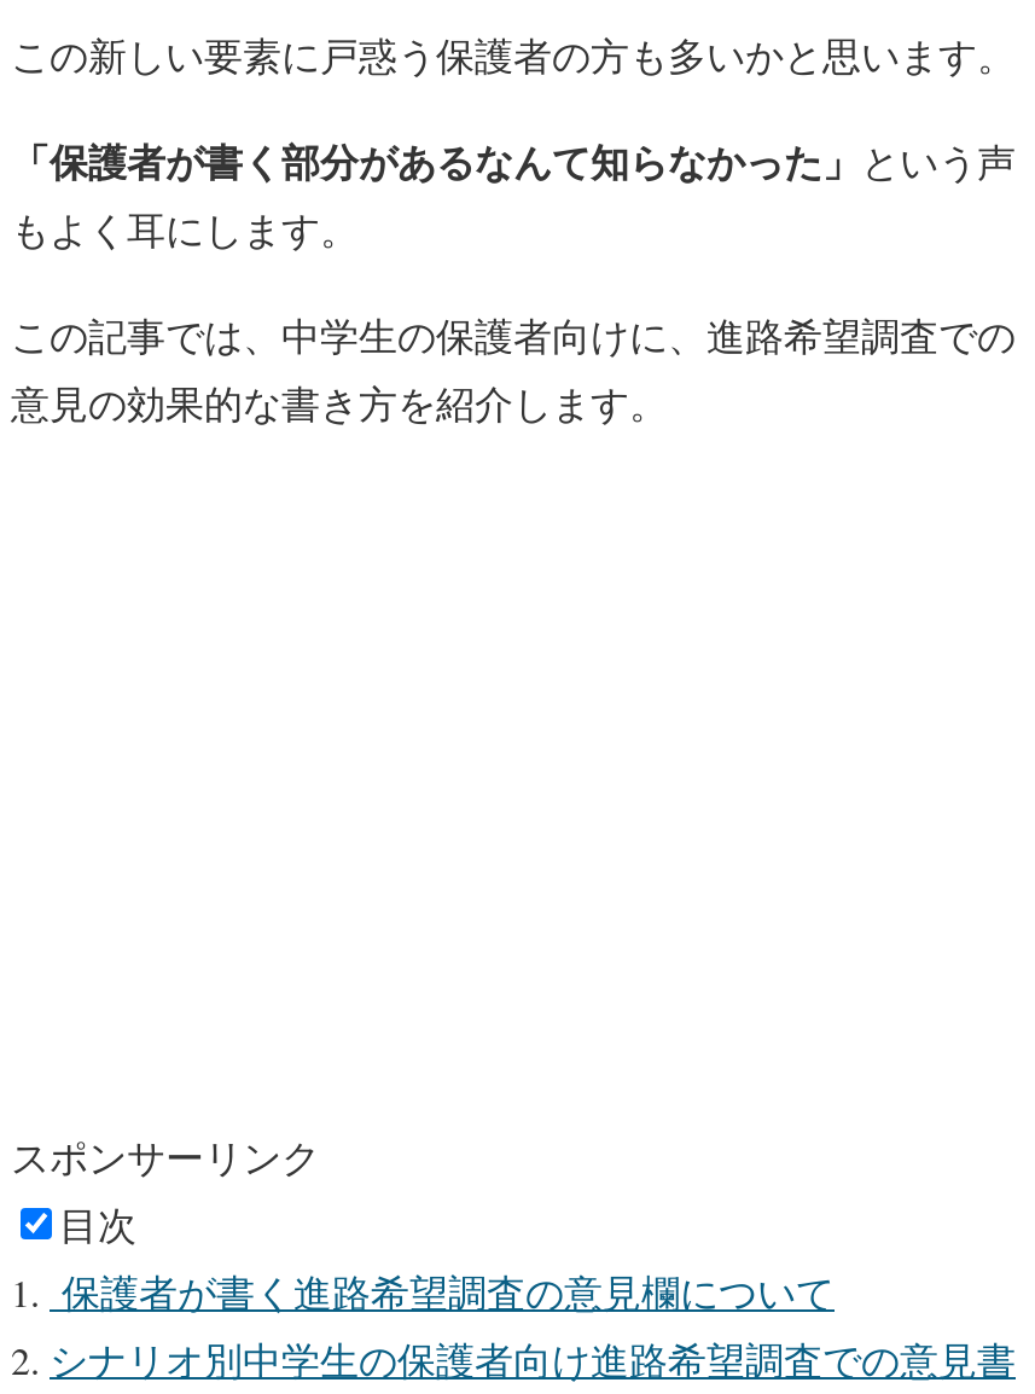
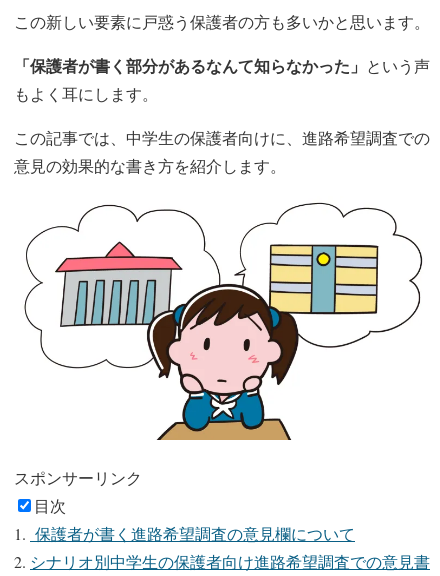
none -> [23,202,423,441] [image]

